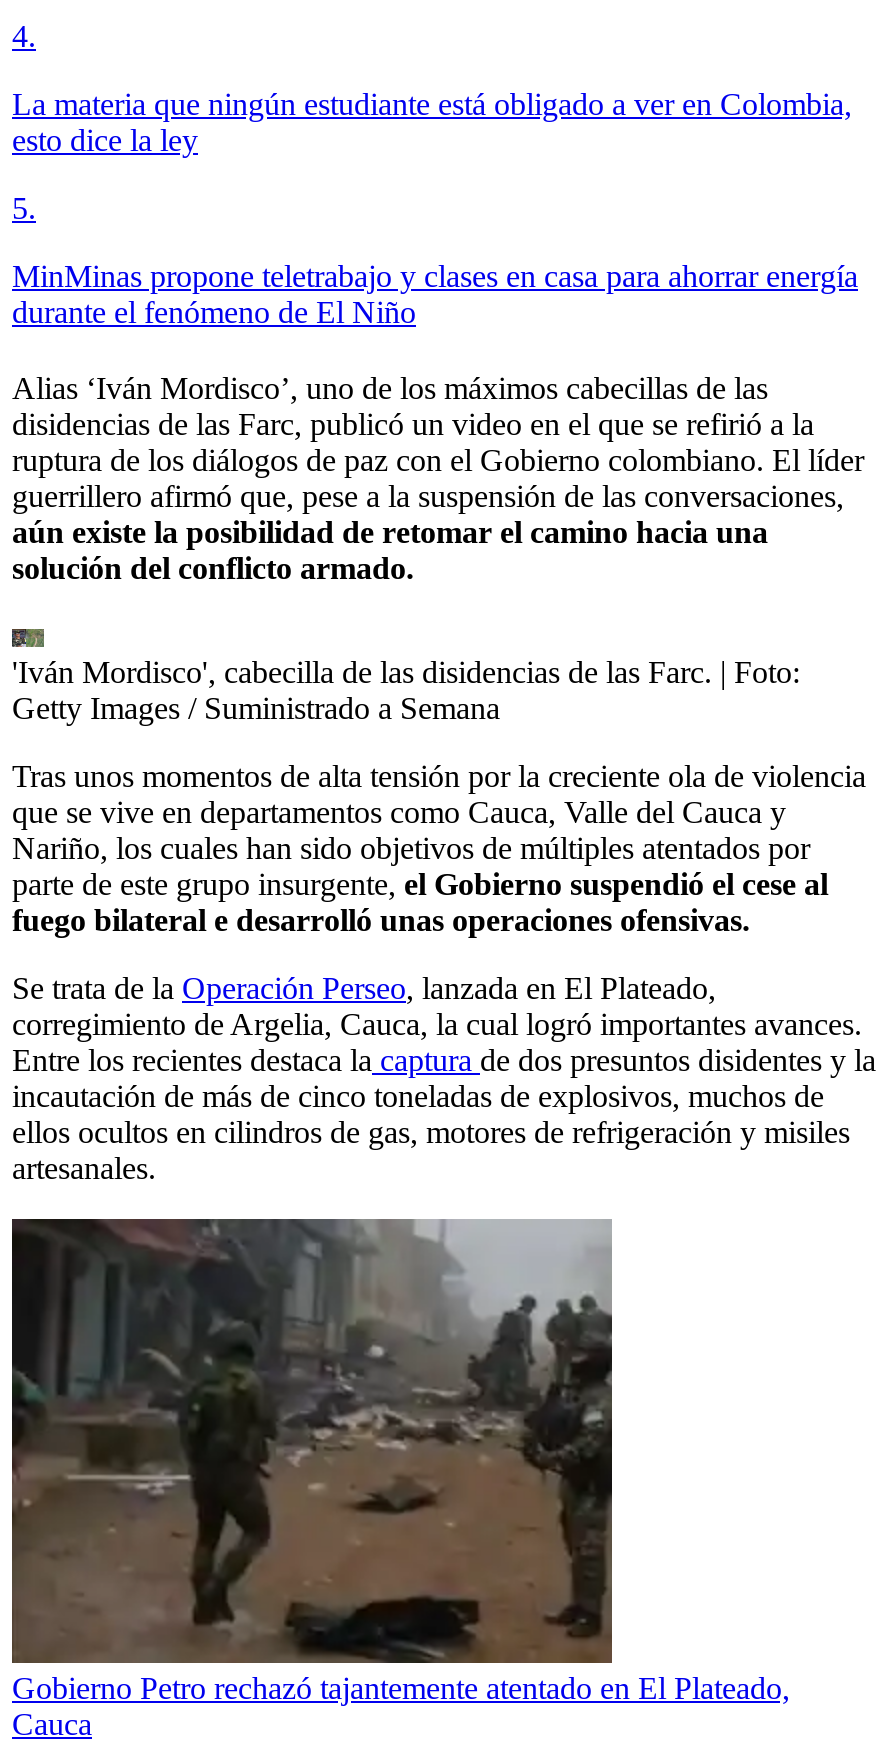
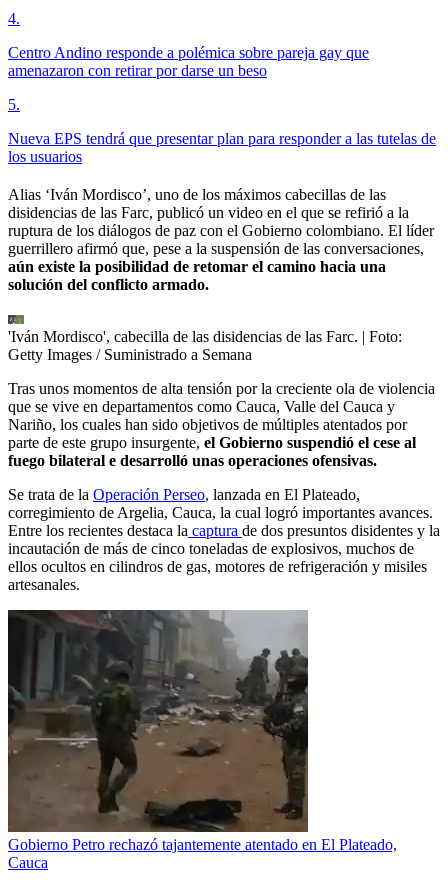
[12,86,852,156] La materia que ningún estudiante está obligado a ver en Colombia, | esto dice la ley -> [8,44,369,79] Centro Andino responde a polémica sobre pareja gay que | amenazaron con retirar por darse un beso
[12,258,858,328] MinMinas propone teletrabajo y clases en casa para ahorrar energía | durante el fenómeno de El Niño -> [8,130,436,165] Nueva EPS tendrá que presentar plan para responder a las tutelas de | los usuarios

